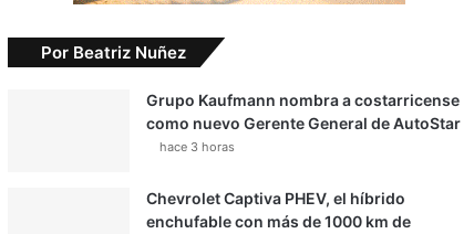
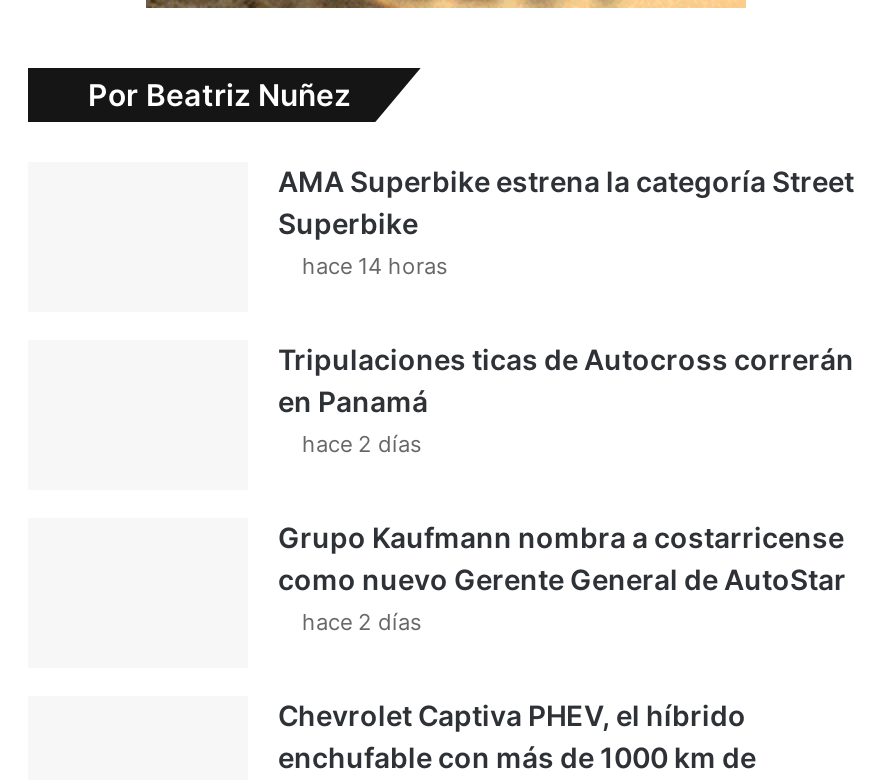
none -> [278,164,854,458] AMA Superbike estrena la categoría Street | Superbike | hace 14 horas | Tripulaciones ticas de Autocross correrán | en Panamá | hace 2 días
[159,139,235,154] hace 3 horas -> [302,608,422,636] hace 2 días

